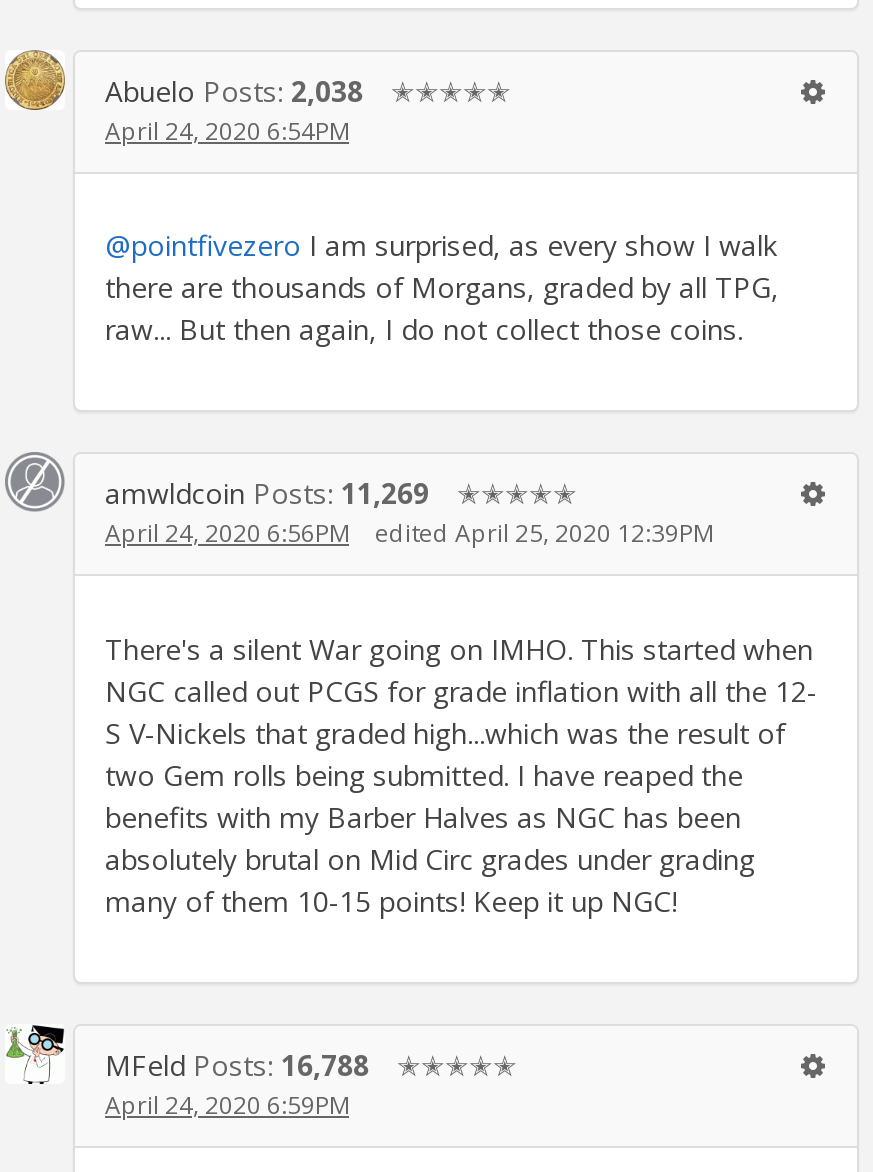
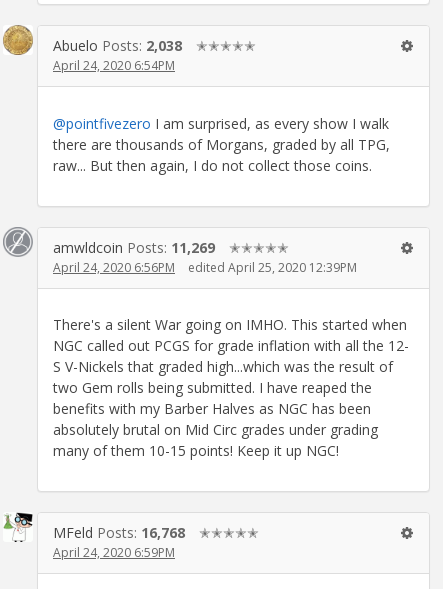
[105,1046,369,1084] MFeld Posts: 16,788 -> [53,523,185,542] MFeld Posts: 16,768

